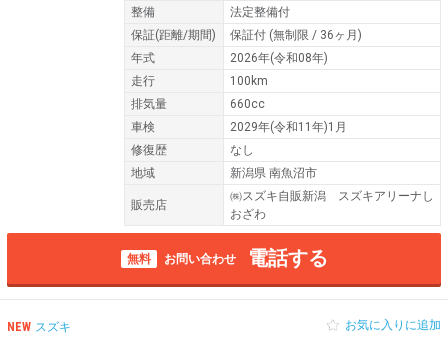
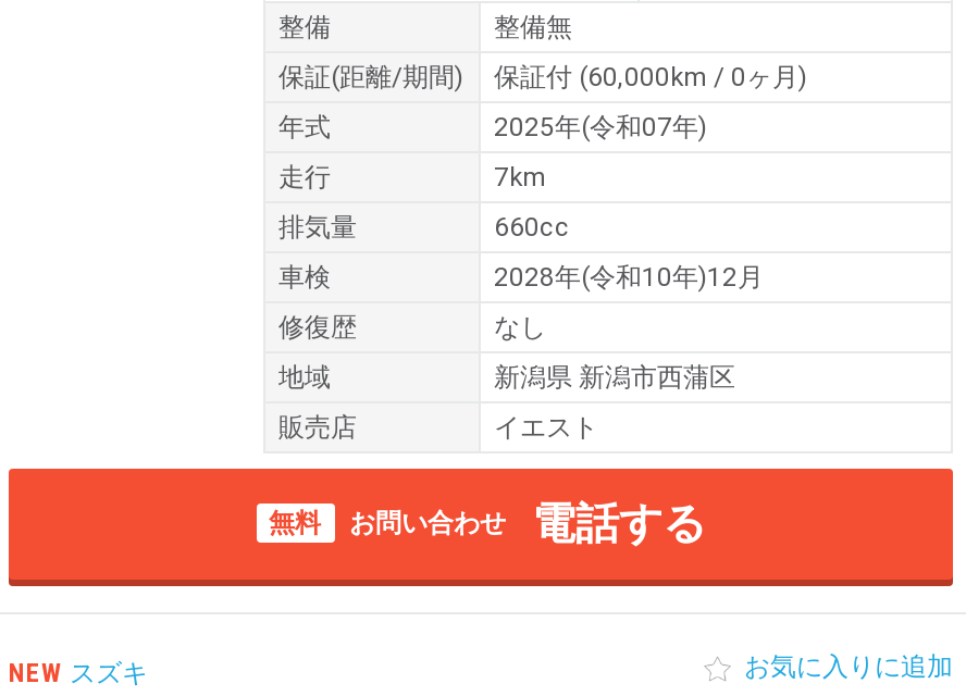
[230,5,290,19] 法定整備付 -> [494,11,572,41] 整備無
[230,28,362,42] 保証付(無制限 / 36ヶ月) -> [494,61,807,91] 保証付(60,000km / 0ヶ月)
[230,51,328,65] 2026年(令和08年) -> [494,111,707,141] 2025年(令和07年)
[230,74,268,88] 100km -> [494,161,546,191] 7km
[230,120,347,134] 2029年(令和11年)1月 -> [494,261,764,291] 2028年(令和10年)12月
[230,166,317,180] 新潟県 南魚沼市 -> [494,361,735,391] 新潟県 新潟市西蒲区
[230,189,434,221] ㈱スズキ自販新潟 スズキアリーナし | おざわ -> [494,411,598,442] イエスト

